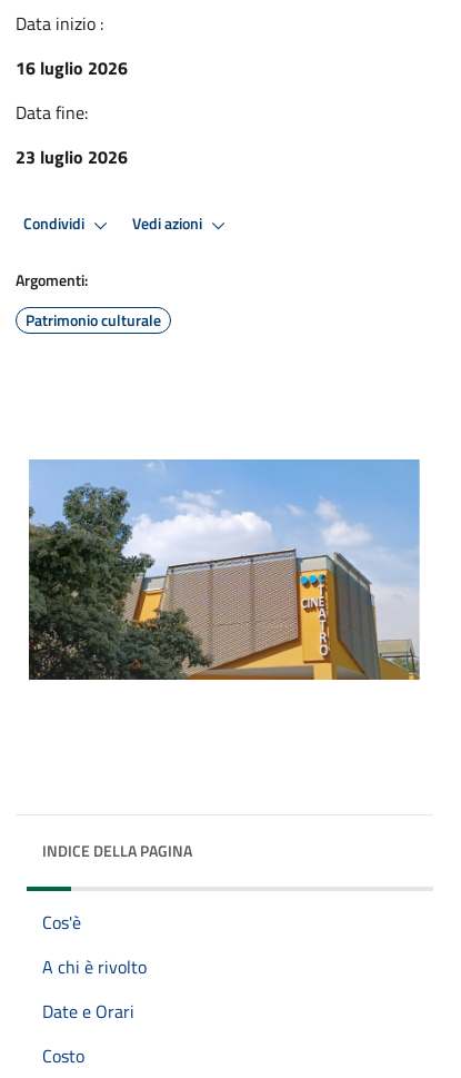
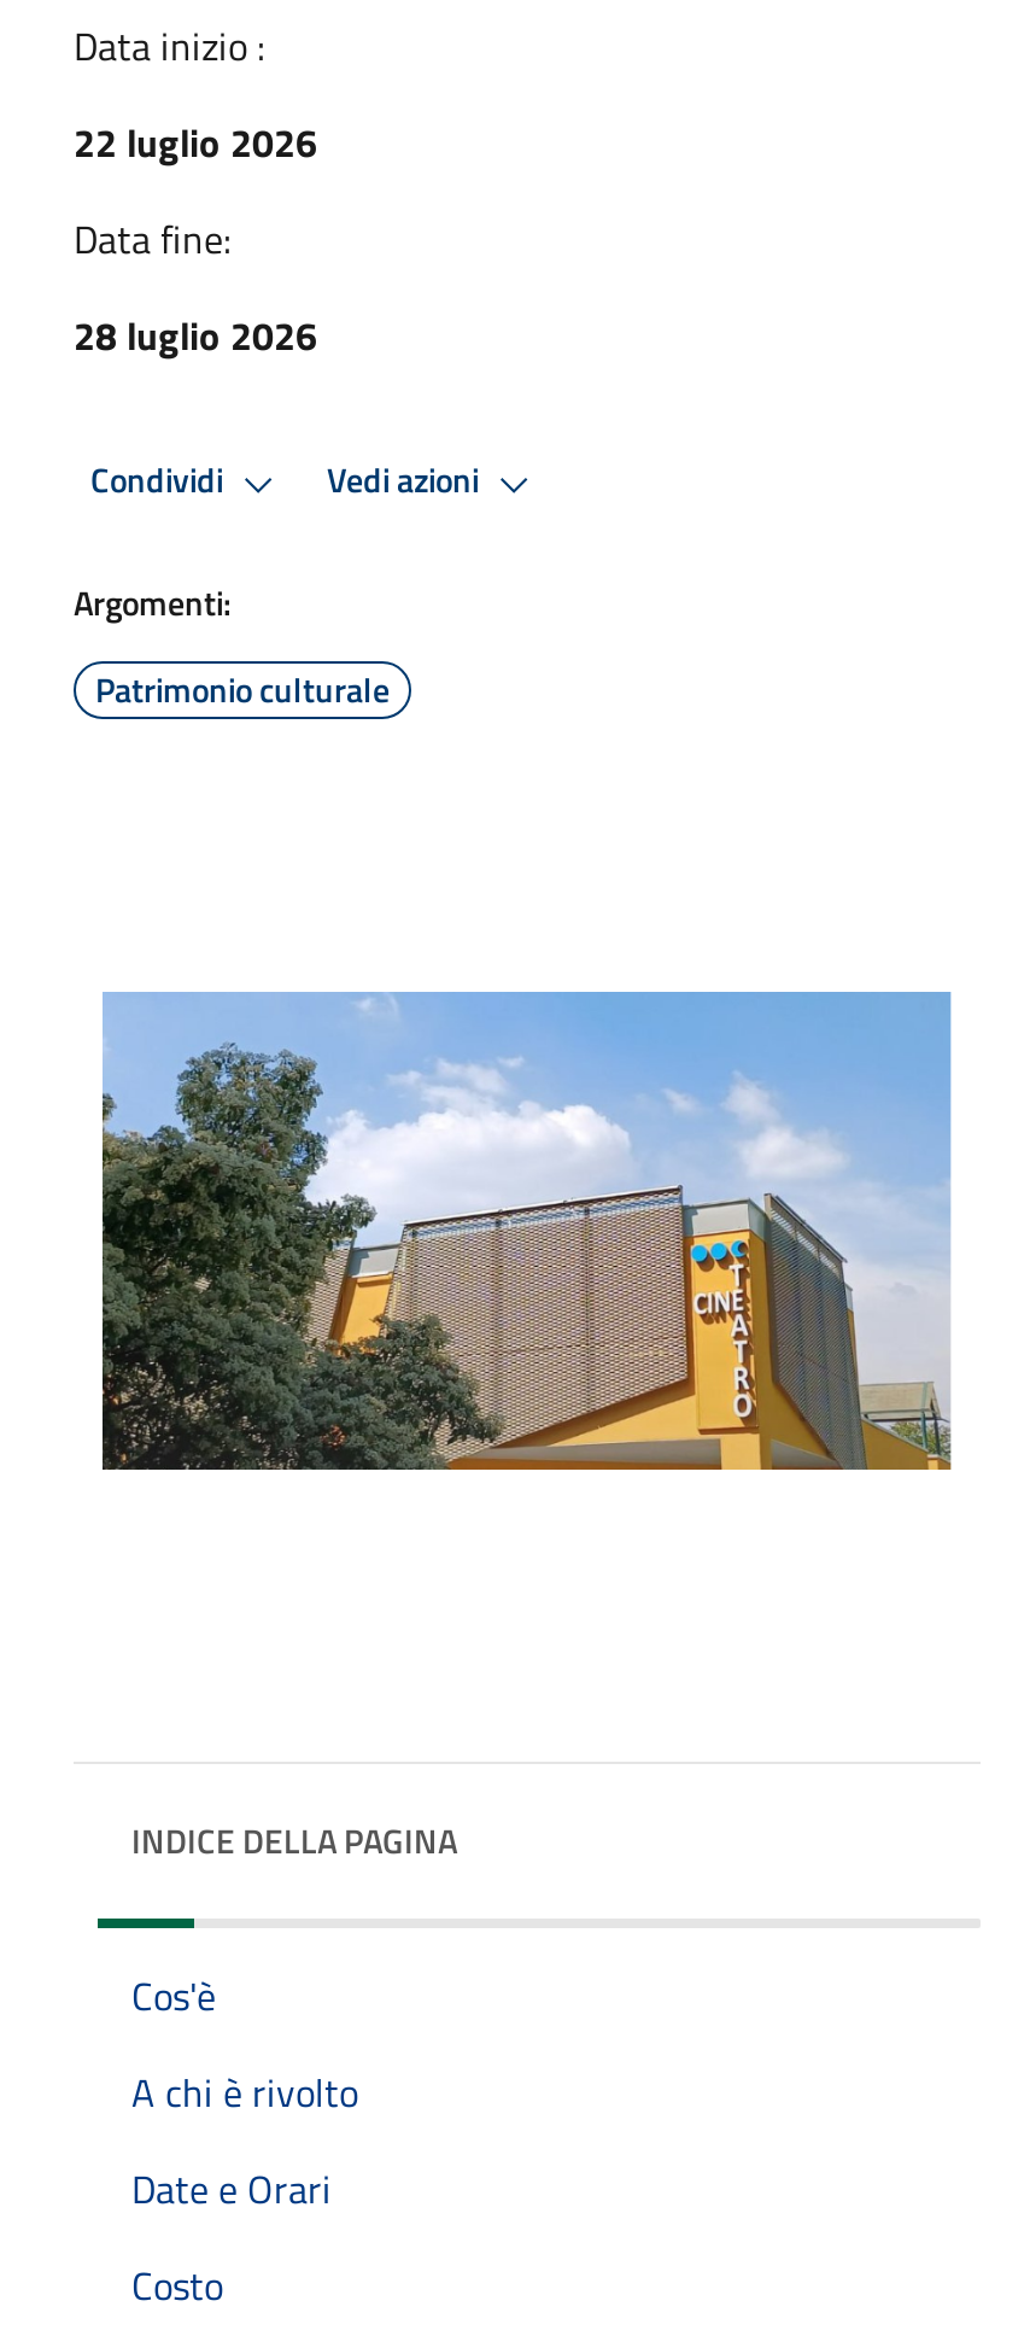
[16,54,128,81] 16 luglio 2026 -> [74,113,317,171] 22 luglio 2026
[16,143,128,170] 23 luglio 2026 -> [74,306,317,364] 28 luglio 2026

